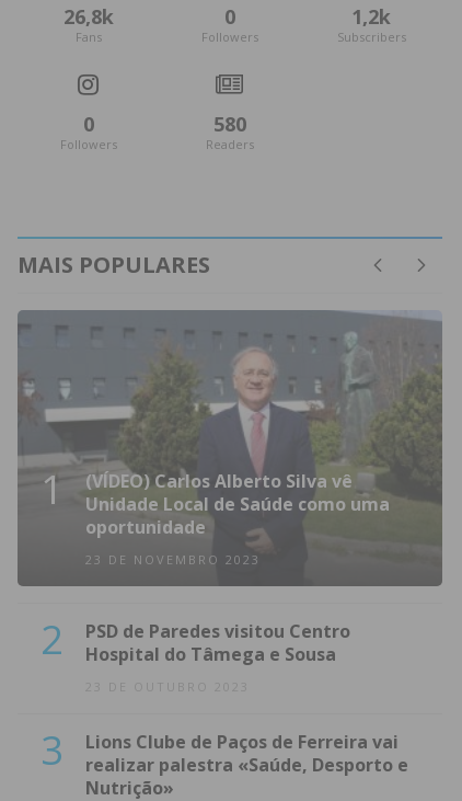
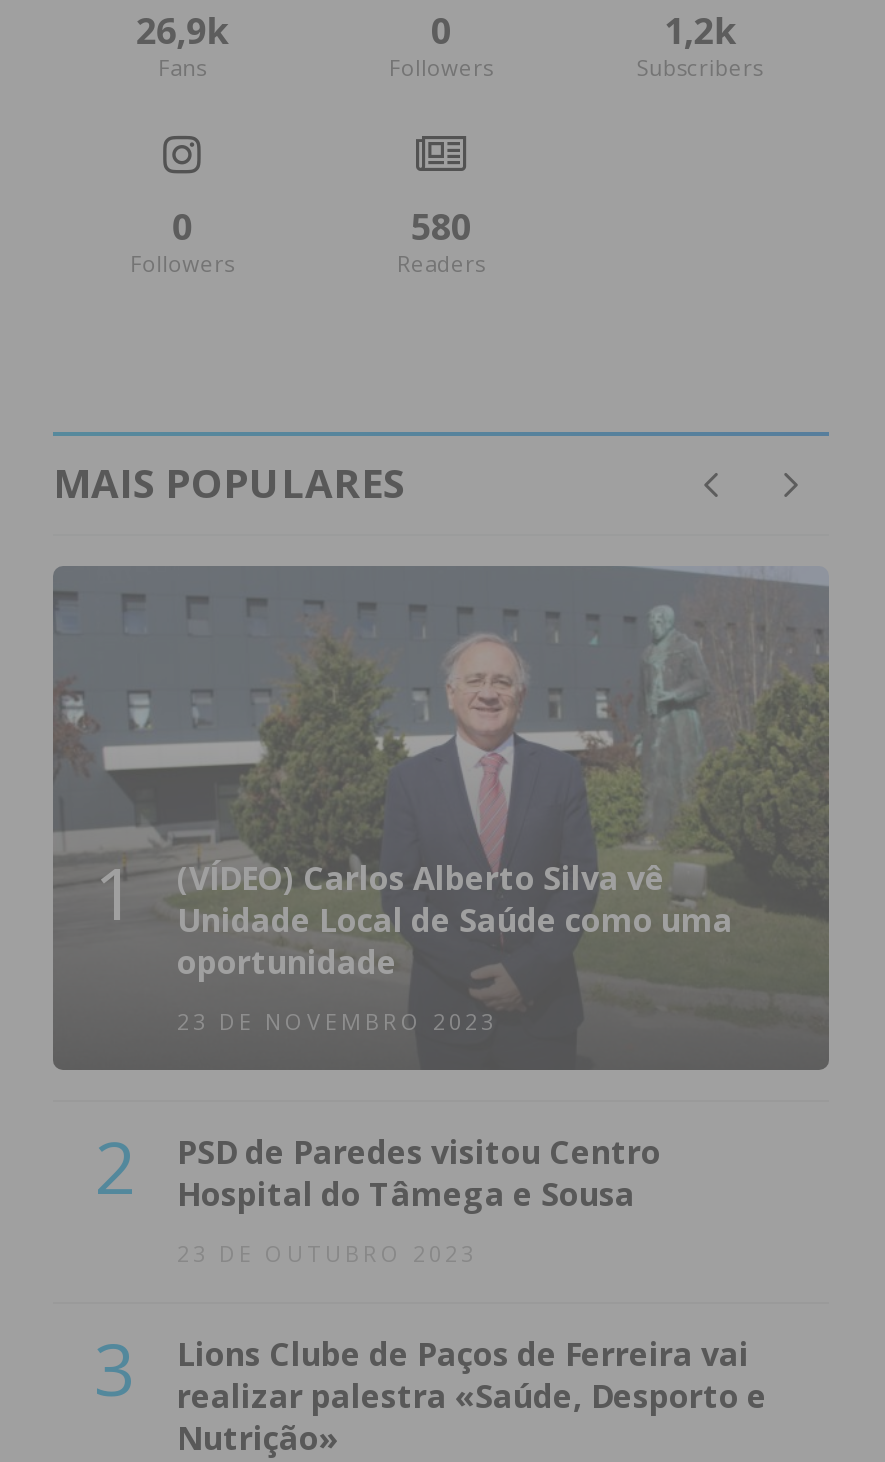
[63,4,114,30] 26,8k -> [136,6,228,54] 26,9k

